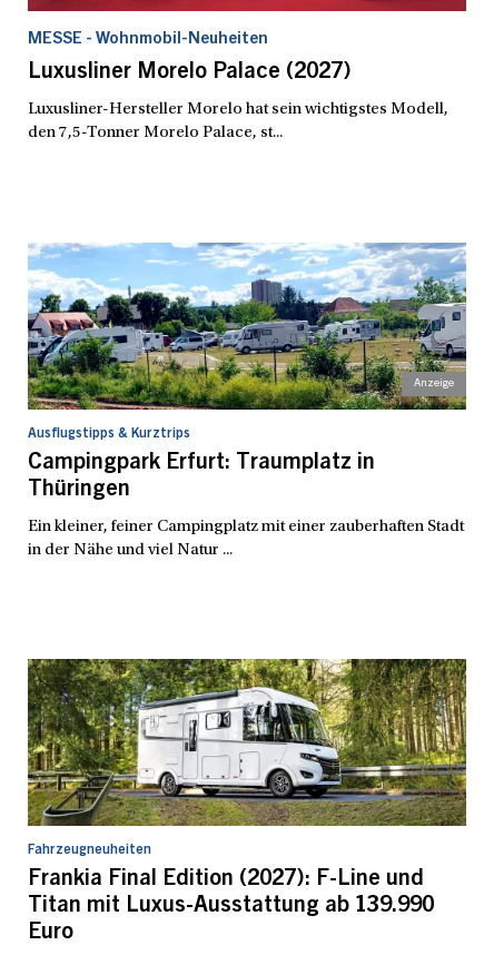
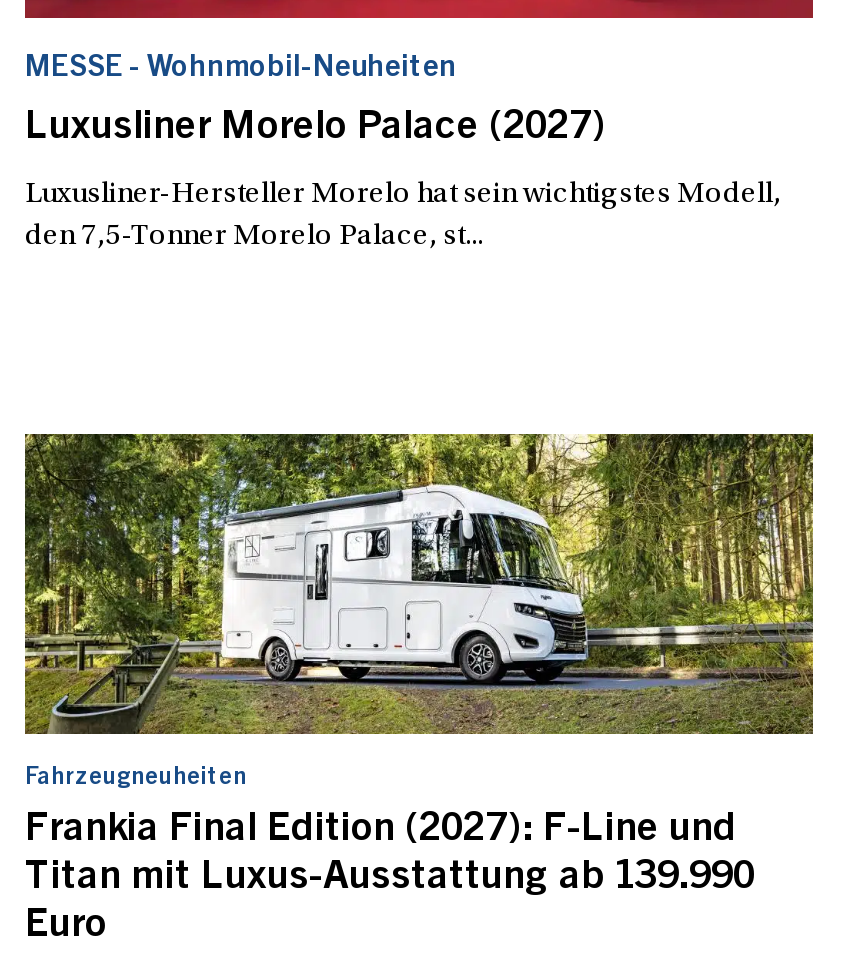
[27,242,467,558] [image] | Ausflugstipps & Kurztrips | Campingpark Erfurt: Traumplatz in | Thüringen | Ein kleiner, feiner Campingplatz mit einer zauberhaften Stadt | in der Nähe und viel Natur ... -> none

